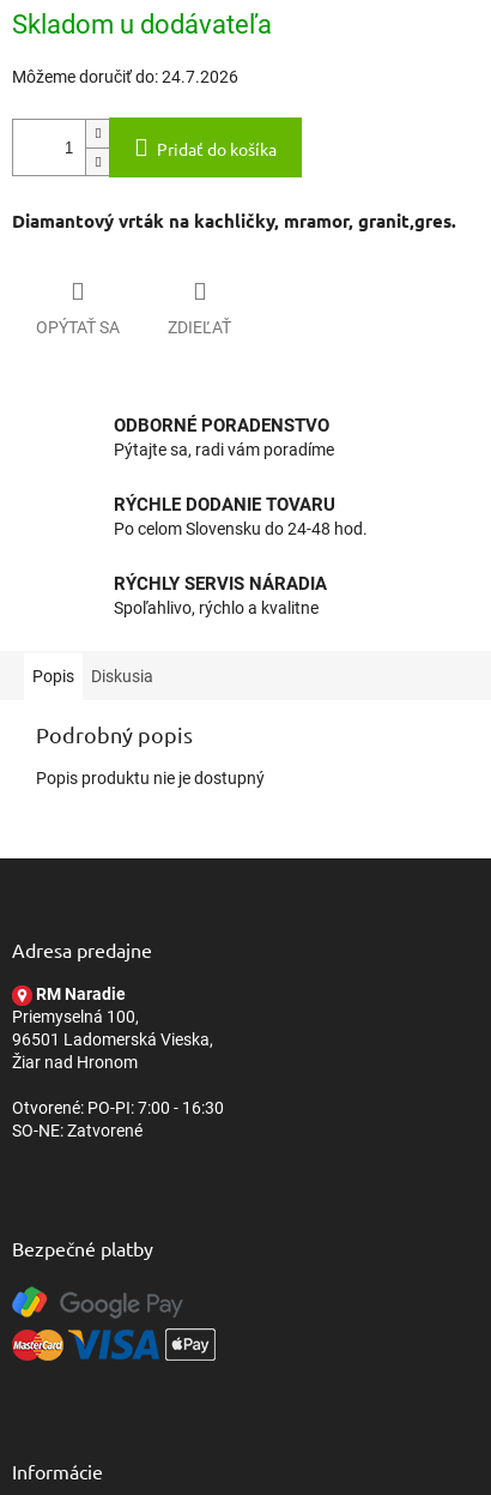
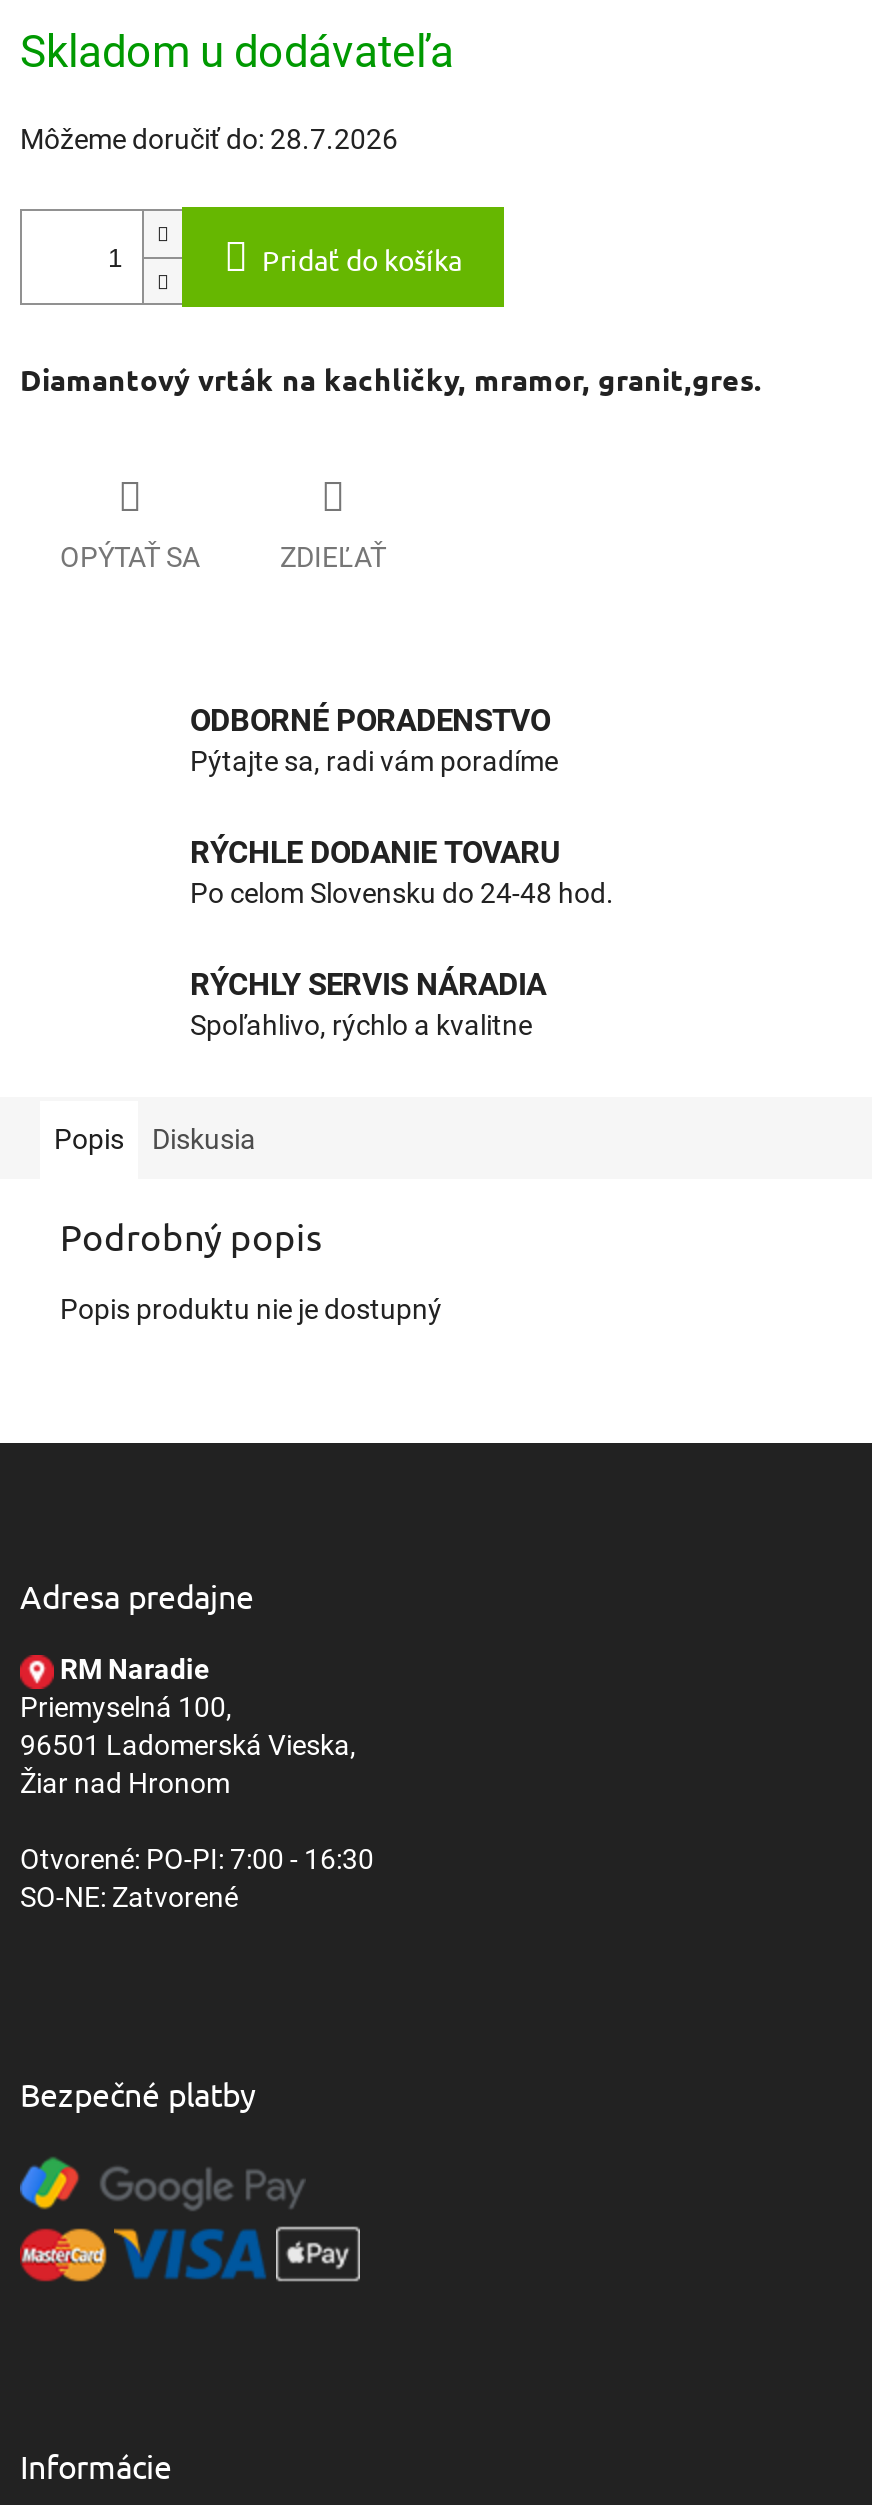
[12,68,238,87] Môžeme doručiť do: 24.7.2026 -> [20,124,398,156] Môžeme doručiť do: 28.7.2026

